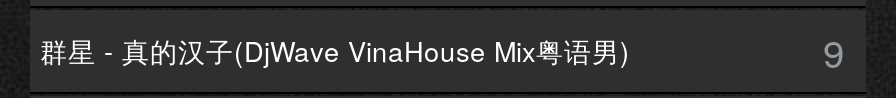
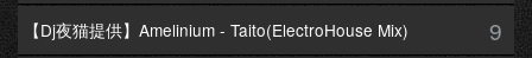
[40,30,630,70] 群星 - 真的汉子(DjWave VinaHouse Mix粤语男) -> [24,18,408,42] 【Dj夜猫提供】Amelinium - Taito(ElectroHouse Mix)

